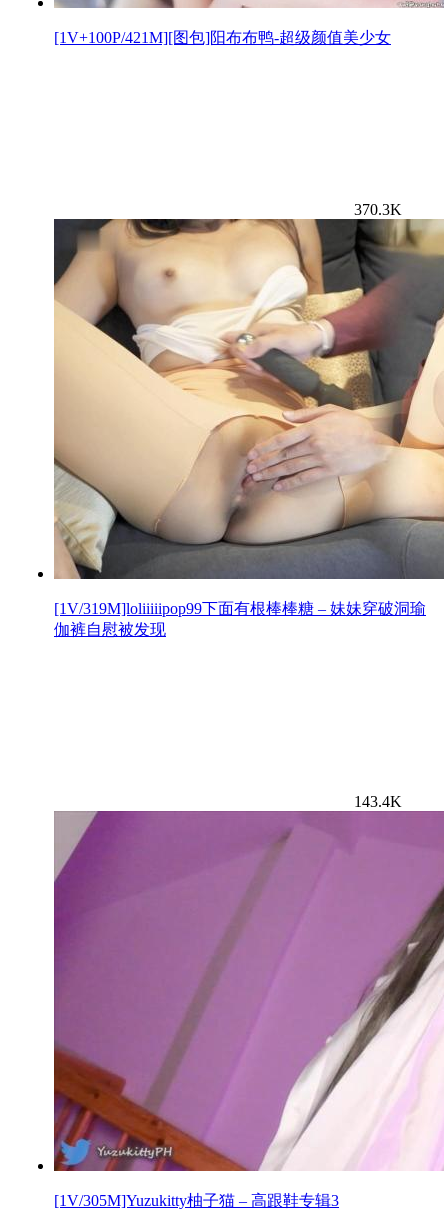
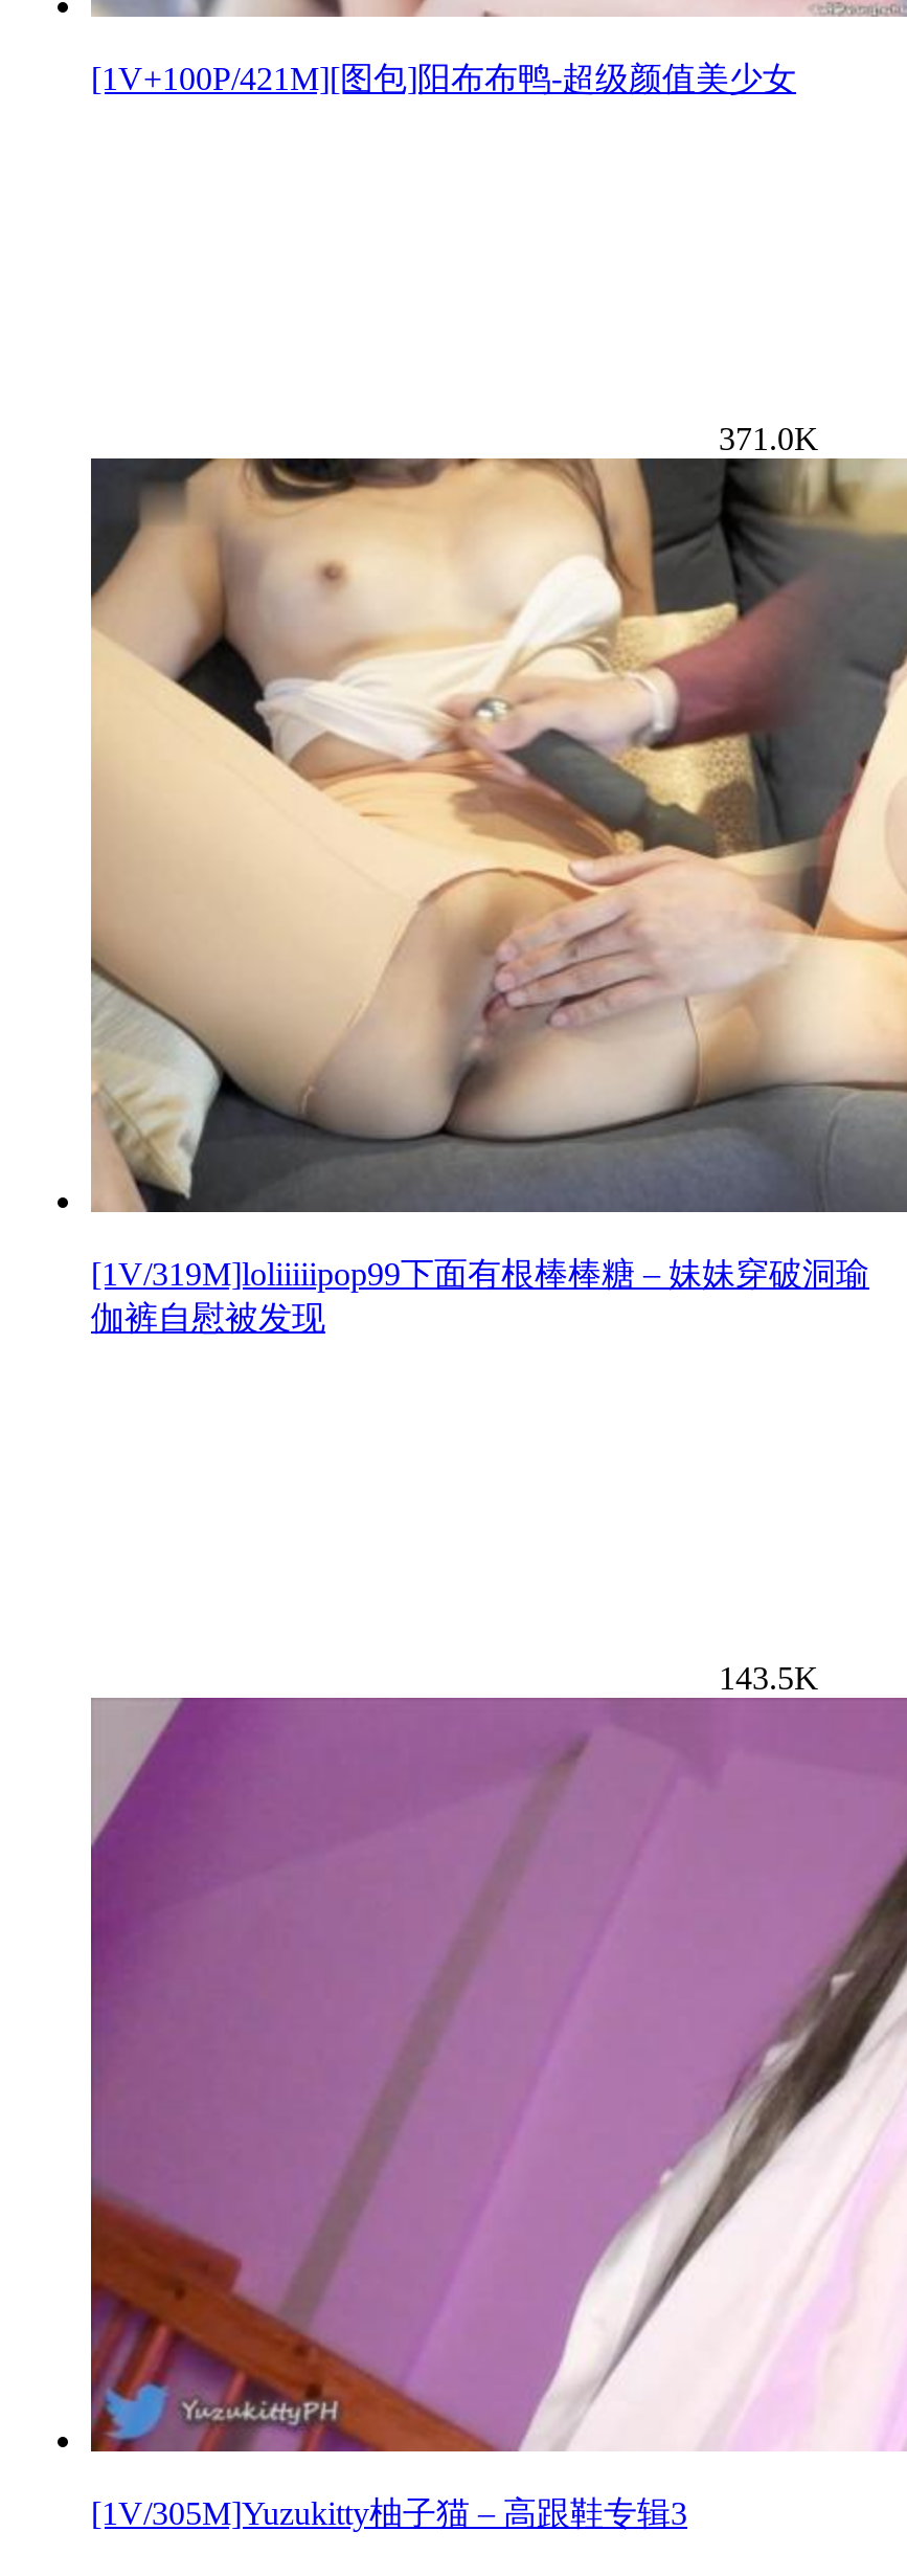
[354,201,402,218] 370.3K -> [719,422,819,457] 371.0K
[354,793,402,810] 143.4K -> [719,1661,819,1697] 143.5K

